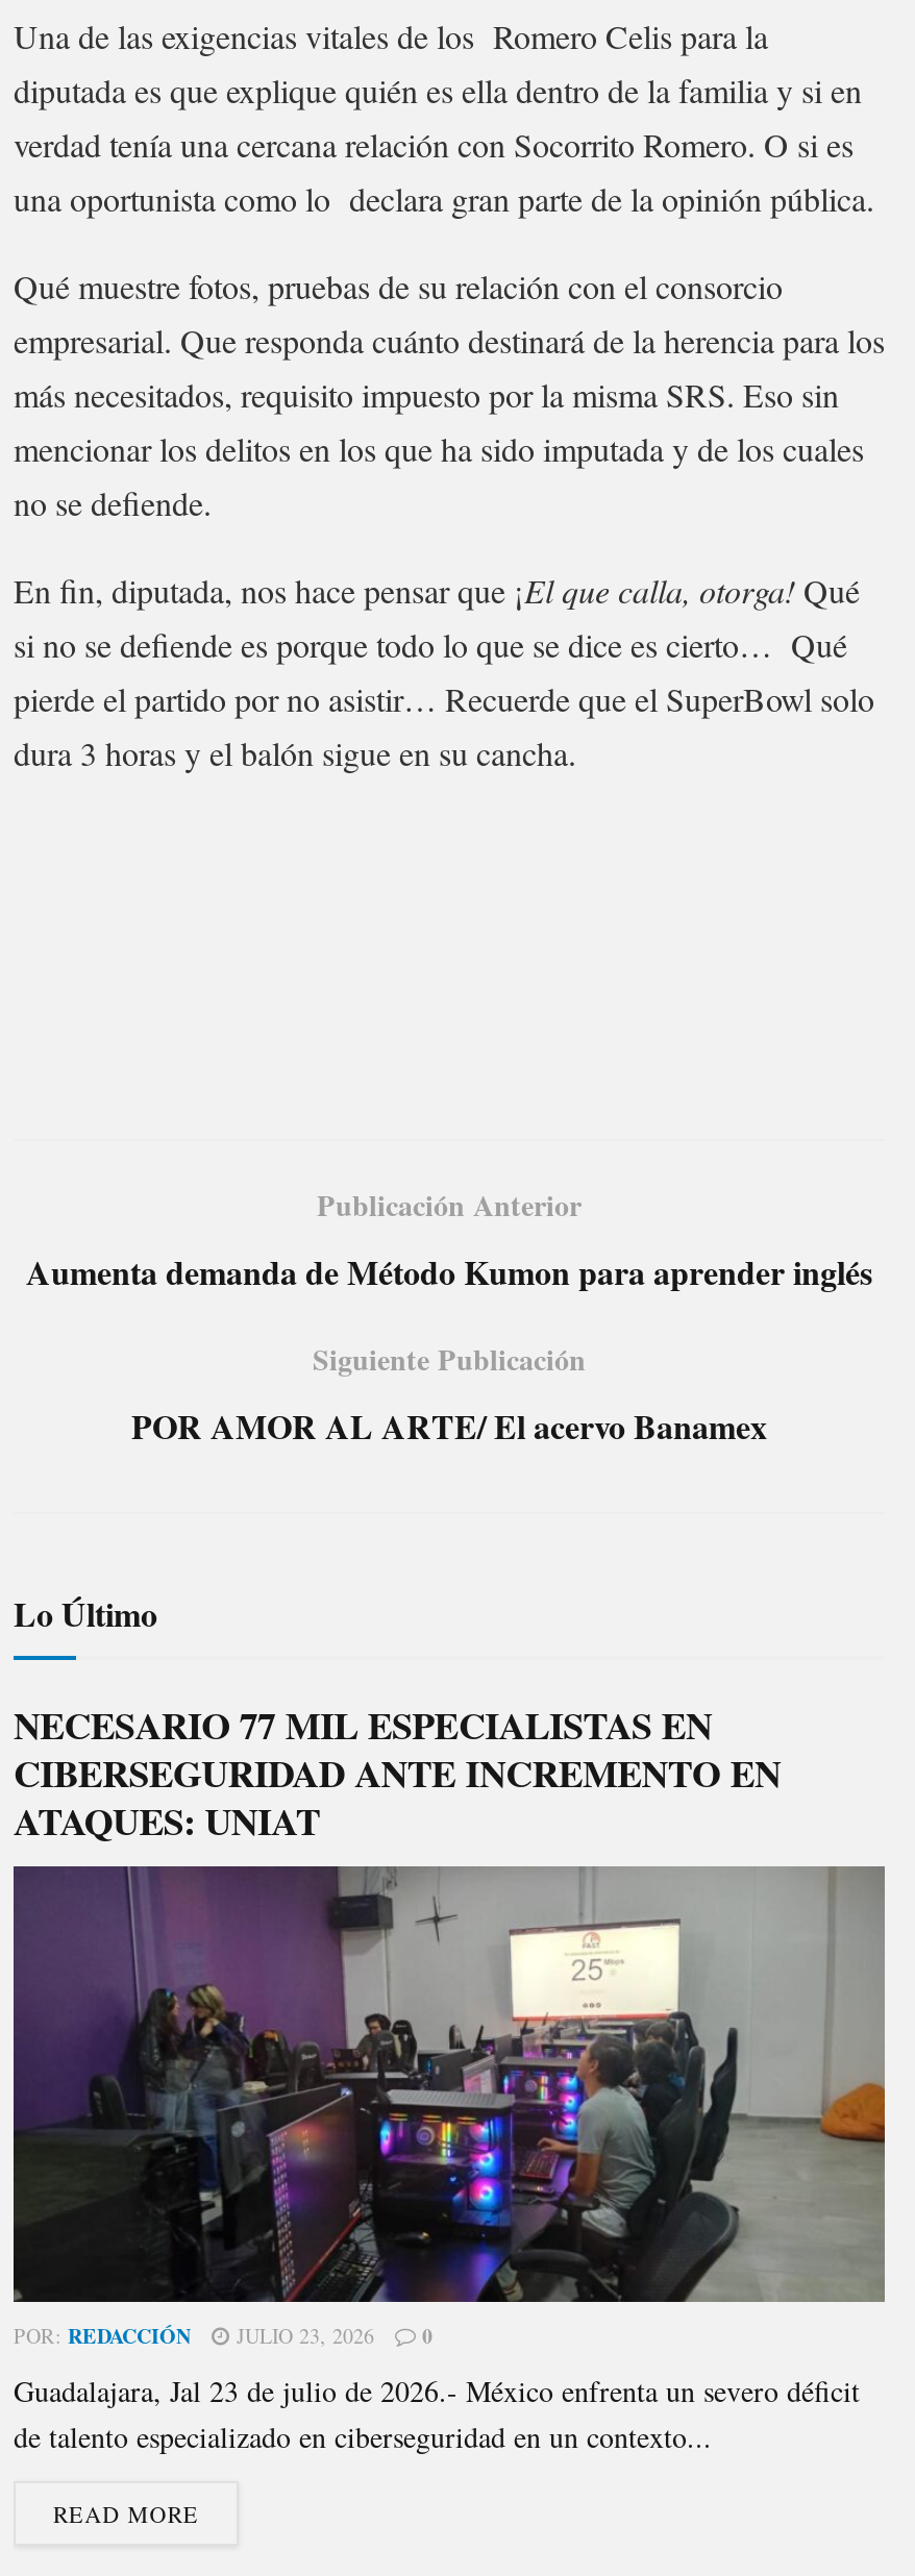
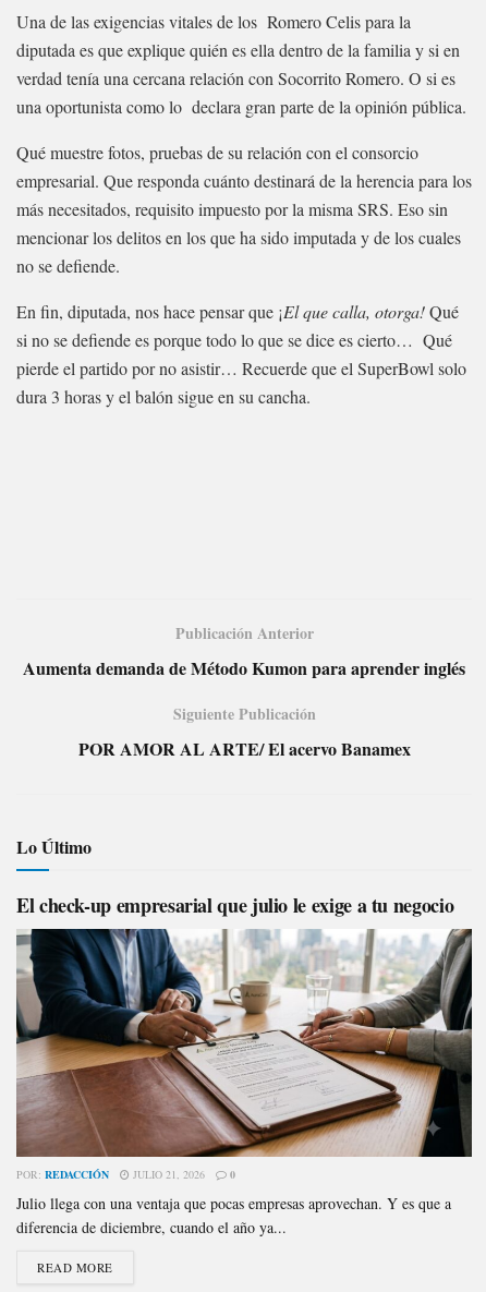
[14,1696,781,1847] NECESARIO 77 MIL ESPECIALISTAS EN | CIBERSEGURIDAD ANTE INCREMENTO EN | ATAQUES: UNIAT -> [16,890,454,919] El check-up empresarial que julio le exige a tu negocio
[11,1864,887,2349] [image] | POR: REDACCIÓN JULIO 23, 2026 0 -> [16,929,472,1181] [image] | POR: REDACCIÓN JULIO 21, 2026 0
[14,2370,860,2455] Guadalajara, Jal 23 de julio de 2026.- México enfrenta un severo déficit | de talento especializado en ciberseguridad en un contexto... -> [16,1192,451,1237] Julio llega con una ventaja que pocas empresas aprovechan. Y es que a | diferencia de diciembre, cuando el año ya...

